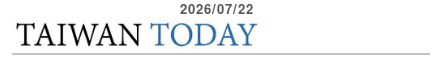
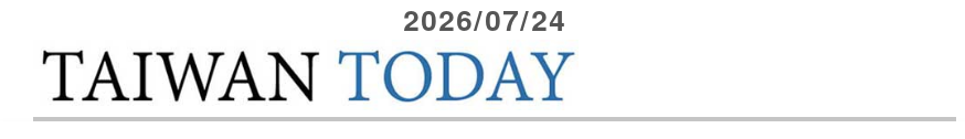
[180,0,254,18] 2026/07/22 -> [403,0,567,40] 2026/07/24

